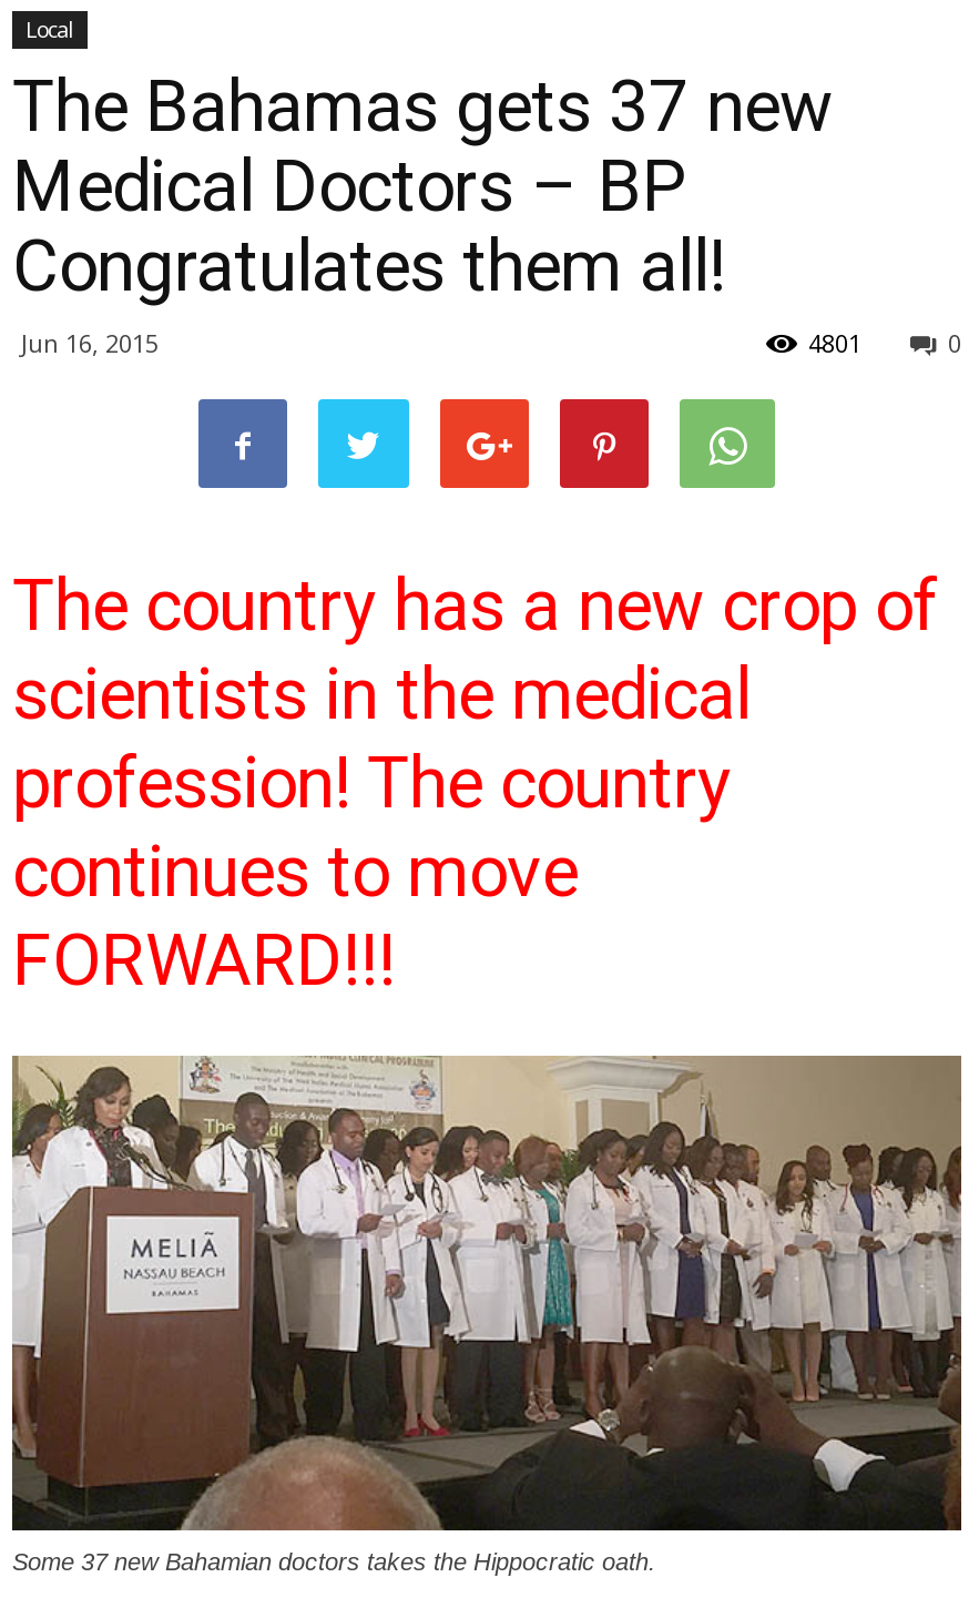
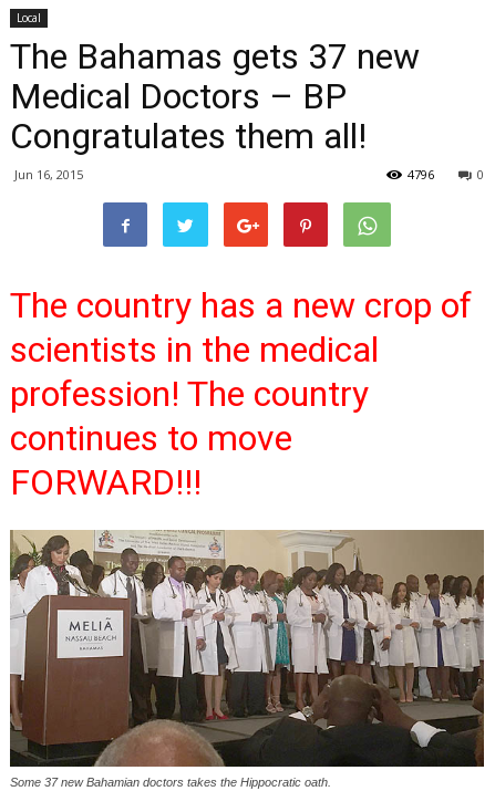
[808,326,861,359] 4801 -> [408,166,434,183] 4796

